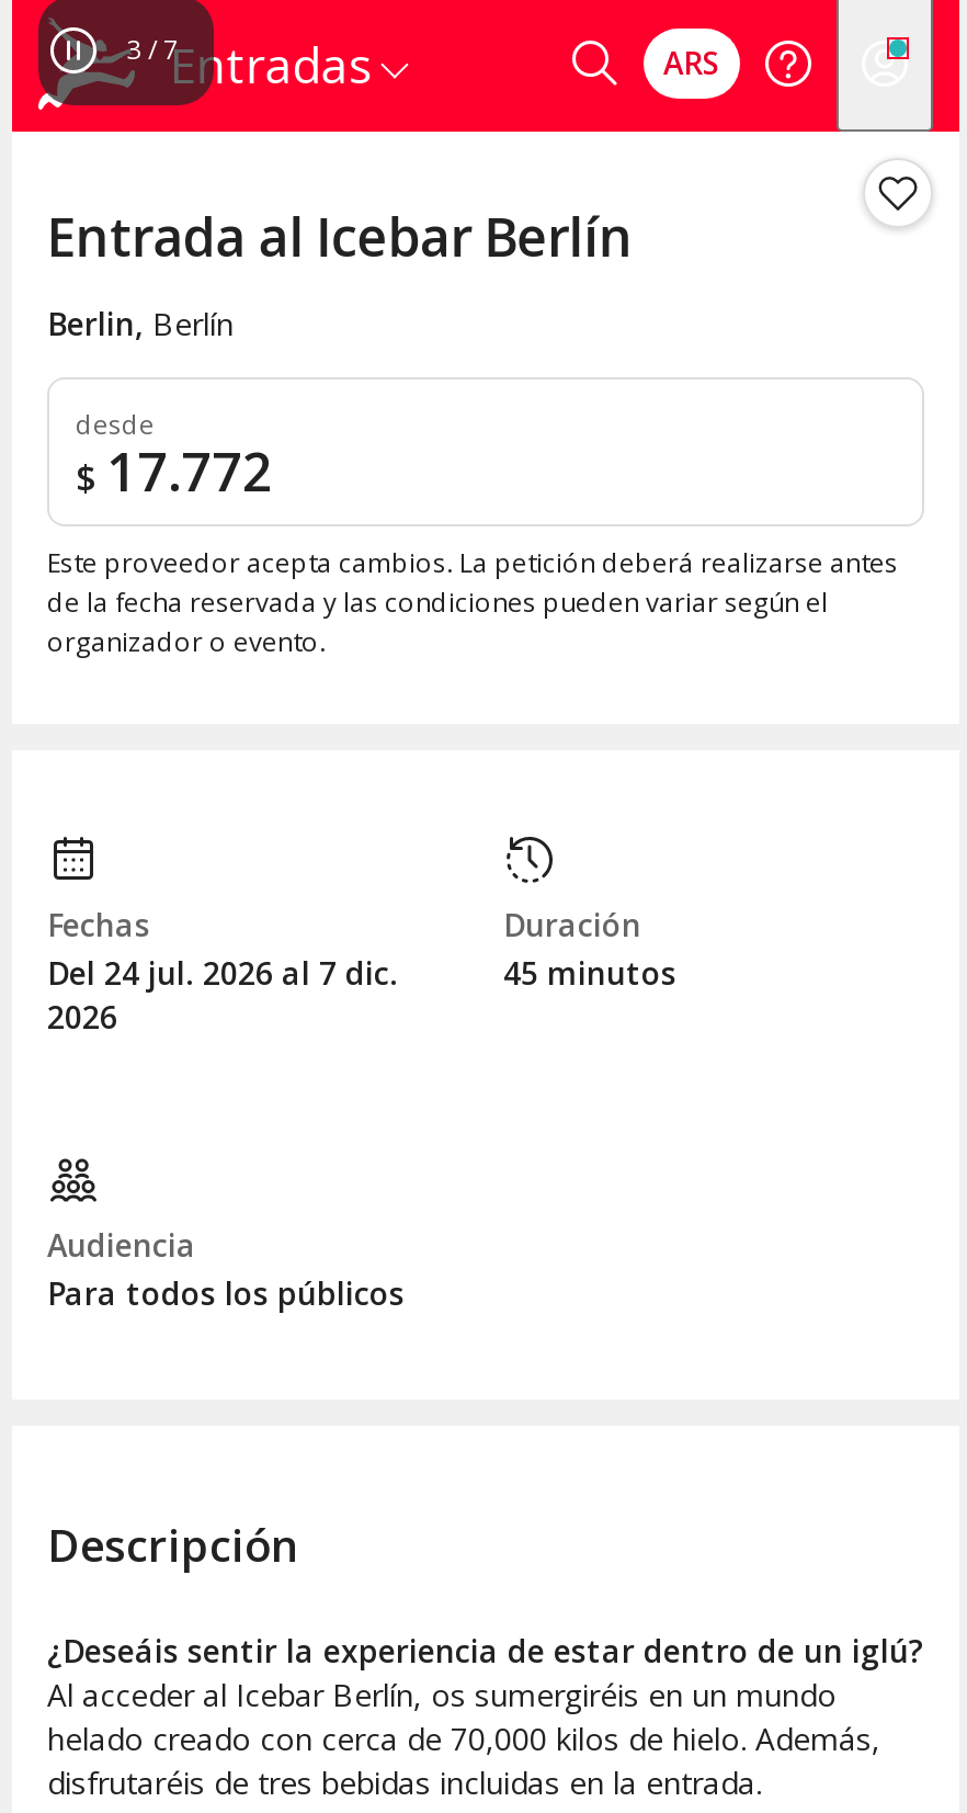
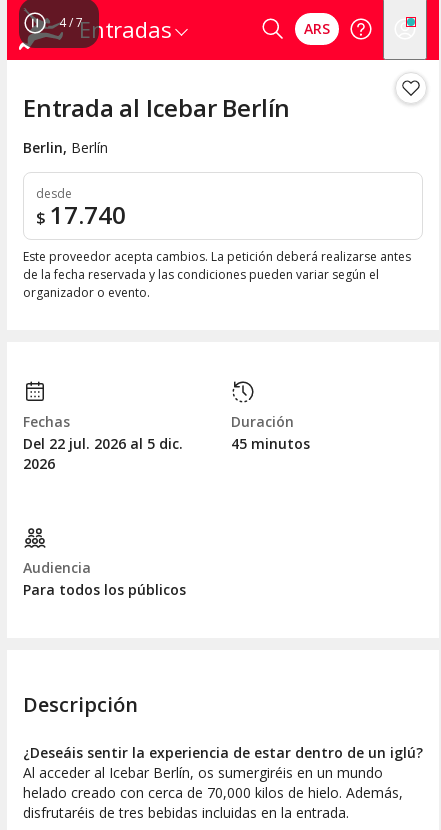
[76,435,273,507] $ 17.772 -> [36,198,126,231] $ 17.740
[47,952,398,994] Del 24 jul. 2026 al 7 dic. -> [23,434,183,453] Del 22 jul. 2026 al 5 dic.

